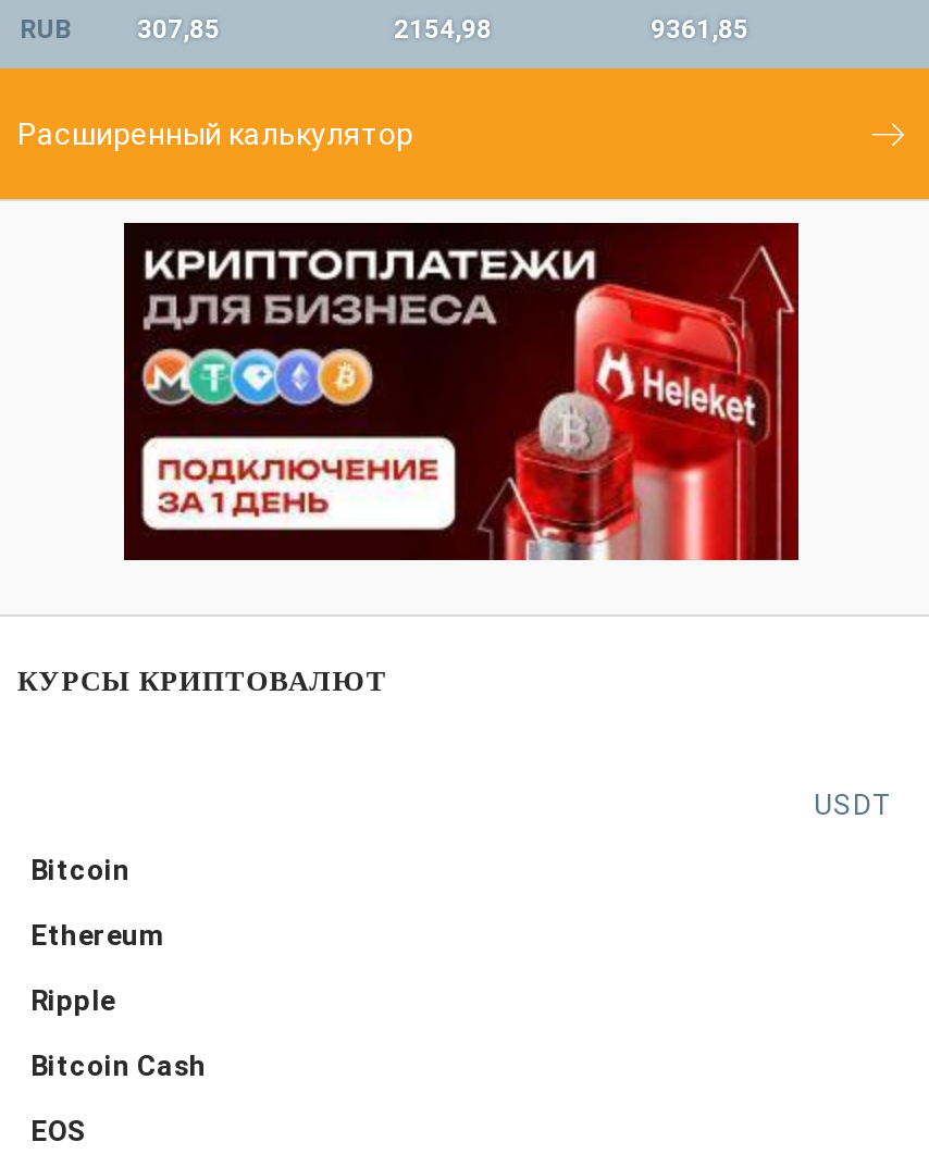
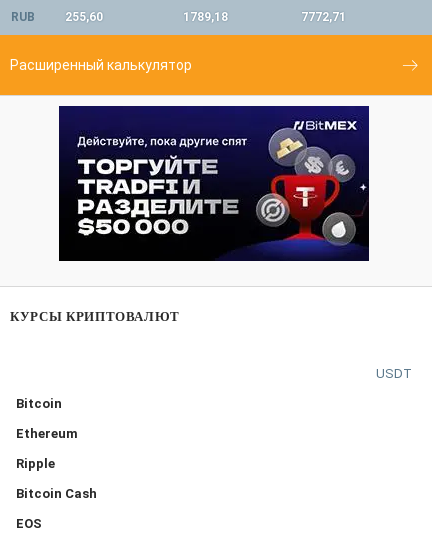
[137,15,220,45] 307,85 -> [65,10,103,24] 255,60
[394,15,492,45] 2154,98 -> [183,10,228,24] 1789,18
[651,15,748,45] 9361,85 -> [301,10,346,24] 7772,71
[124,221,801,562] [image] -> [59,105,370,262] [image]

